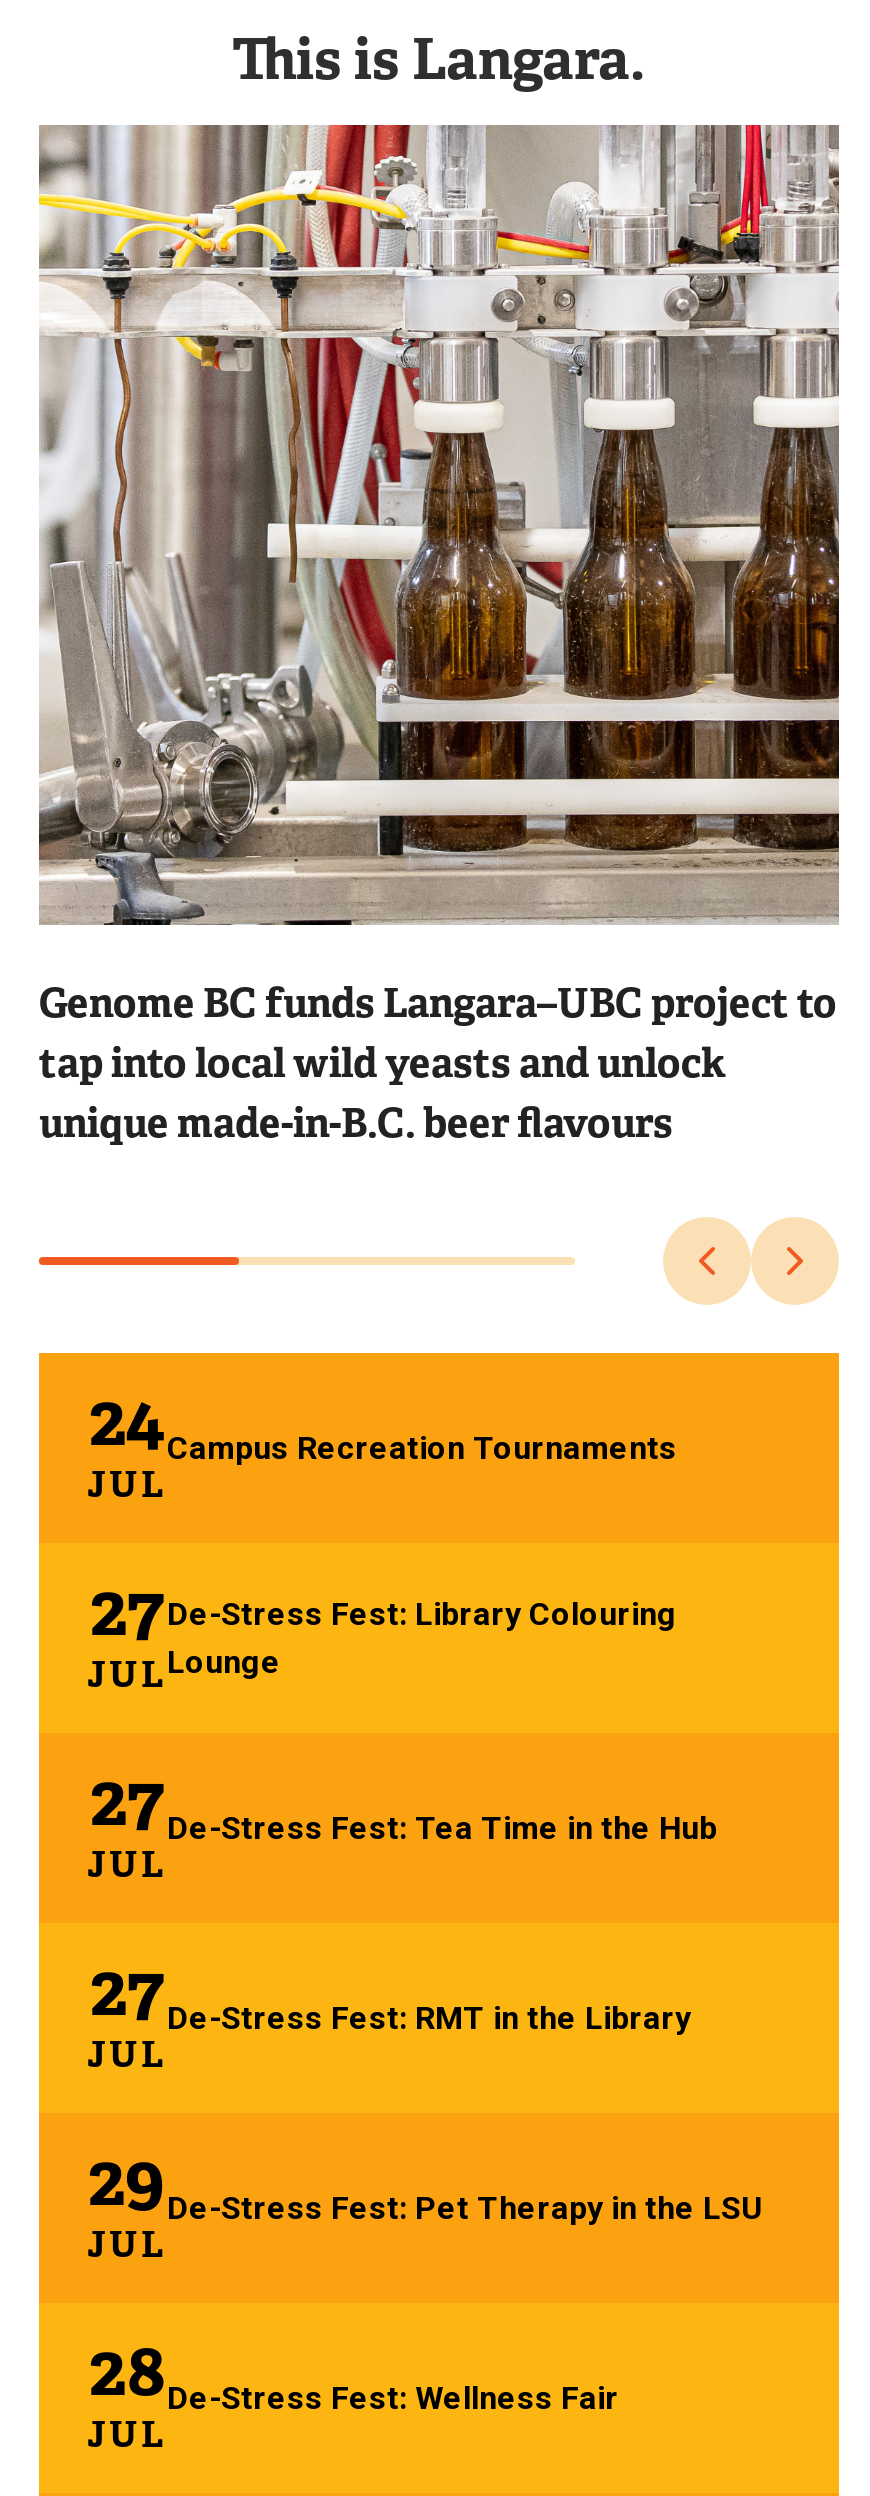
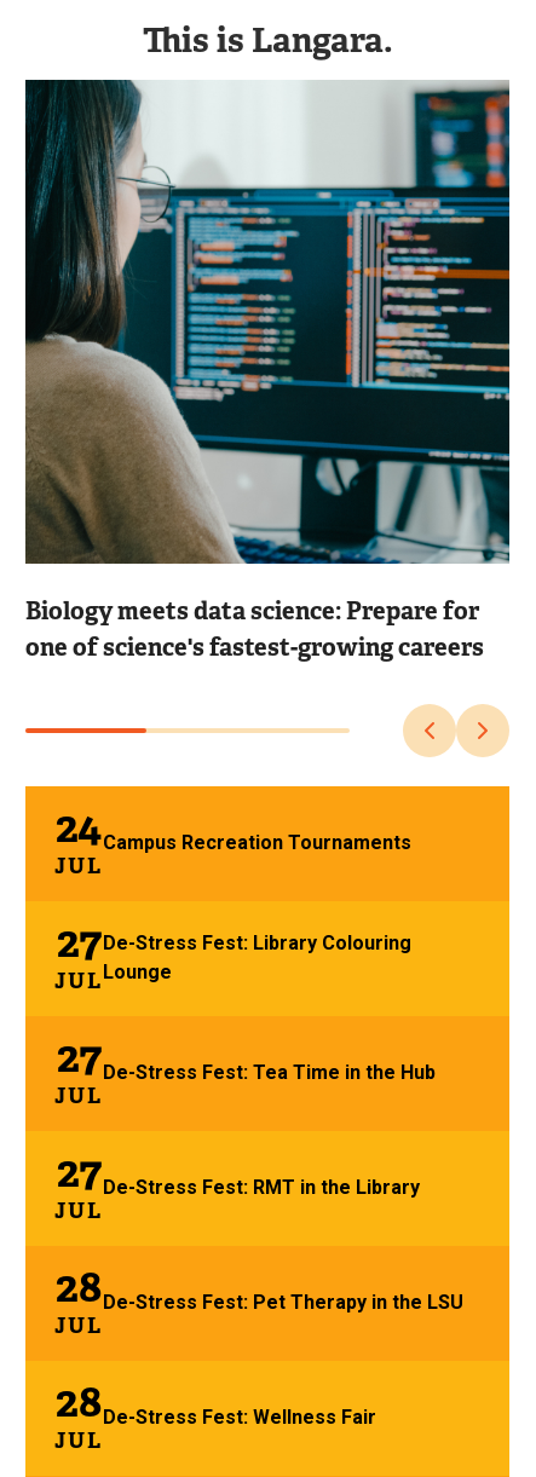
[37,122,841,1149] [image] | Genome BC funds Langara–UBC project to | tap into local wild yeasts and unlock | unique made-in-B.C. beer flavours -> [24,79,511,662] [image] | Biology meets data science: Prepare for | one of science's fastest-growing careers
[88,2133,763,2227] 29 De-Stress Fest: Pet Therapy in the LSU -> [56,1258,463,1314] 28 De-Stress Fest: Pet Therapy in the LSU

